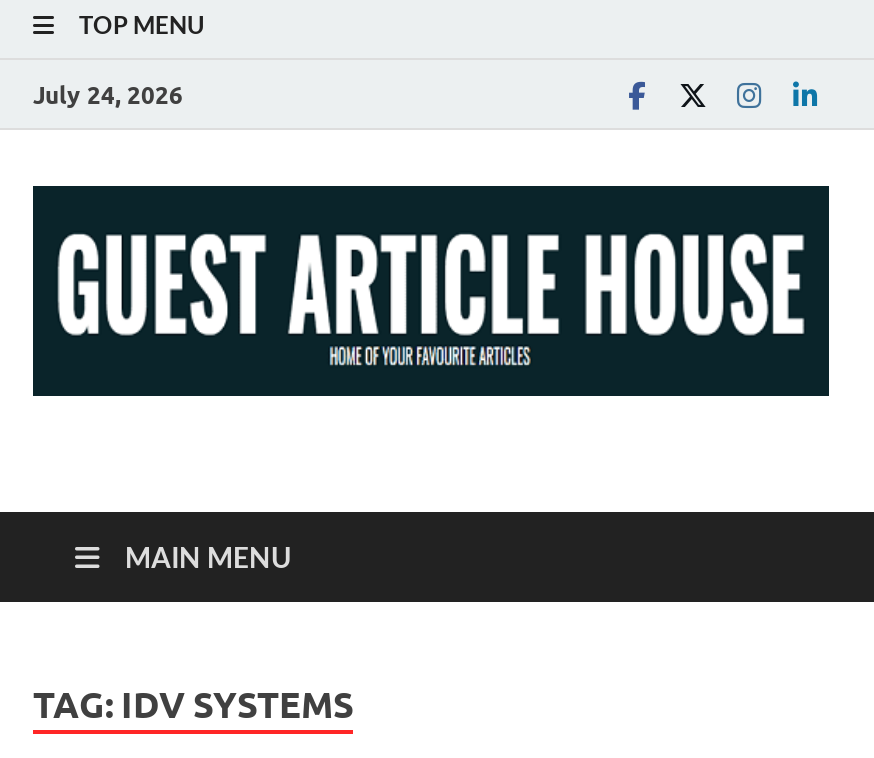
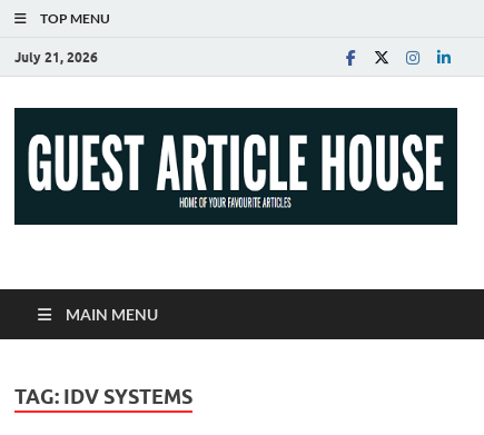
[33,79,183,109] July 24, 2026 -> [14,48,98,65] July 21, 2026

